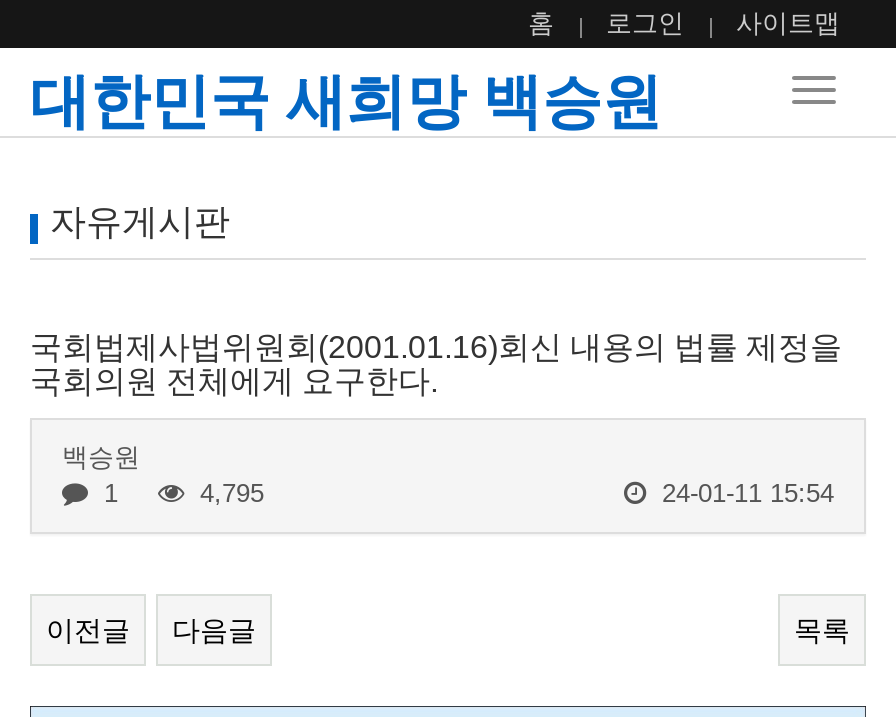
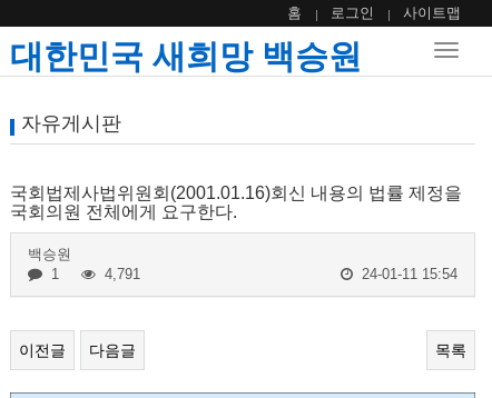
[184,478,264,508] 4,795 -> [96,266,140,282] 4,791

